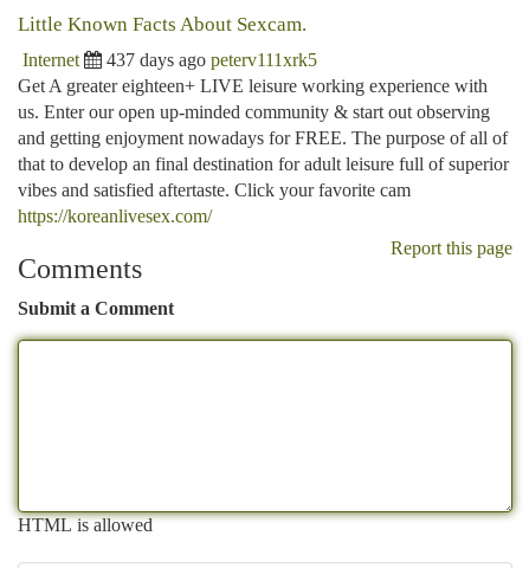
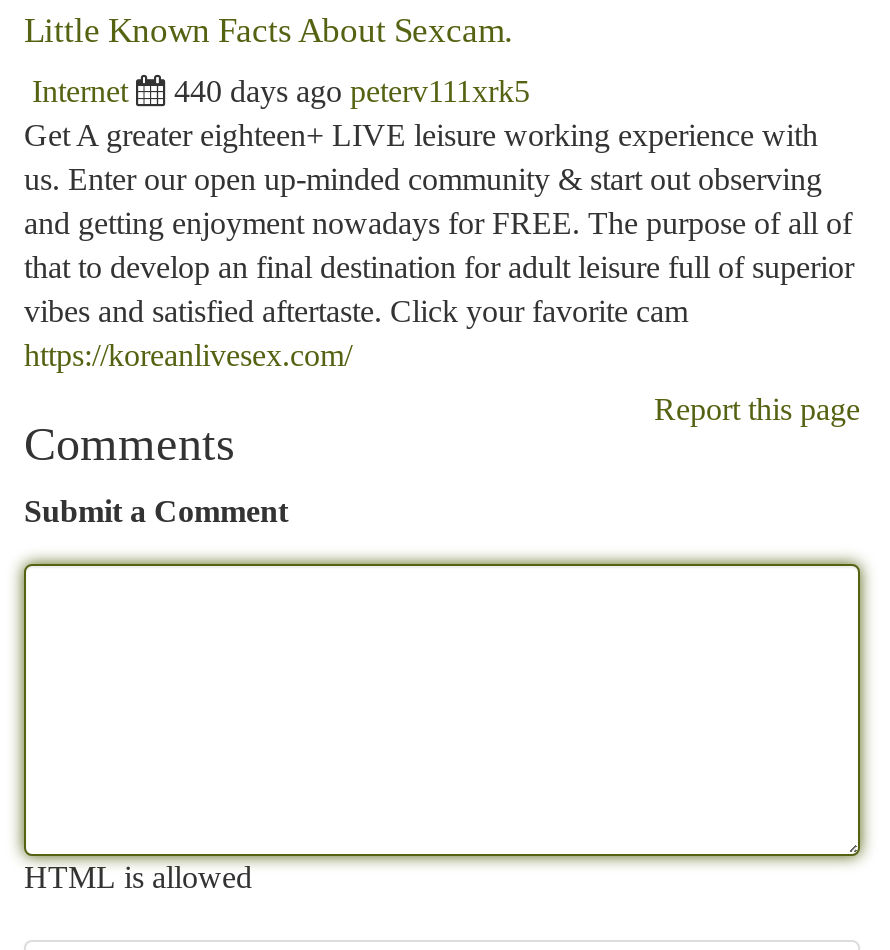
[107,50,317,70] 437 days ago peterv111xrk5 -> [174,74,530,108] 440 days ago peterv111xrk5

